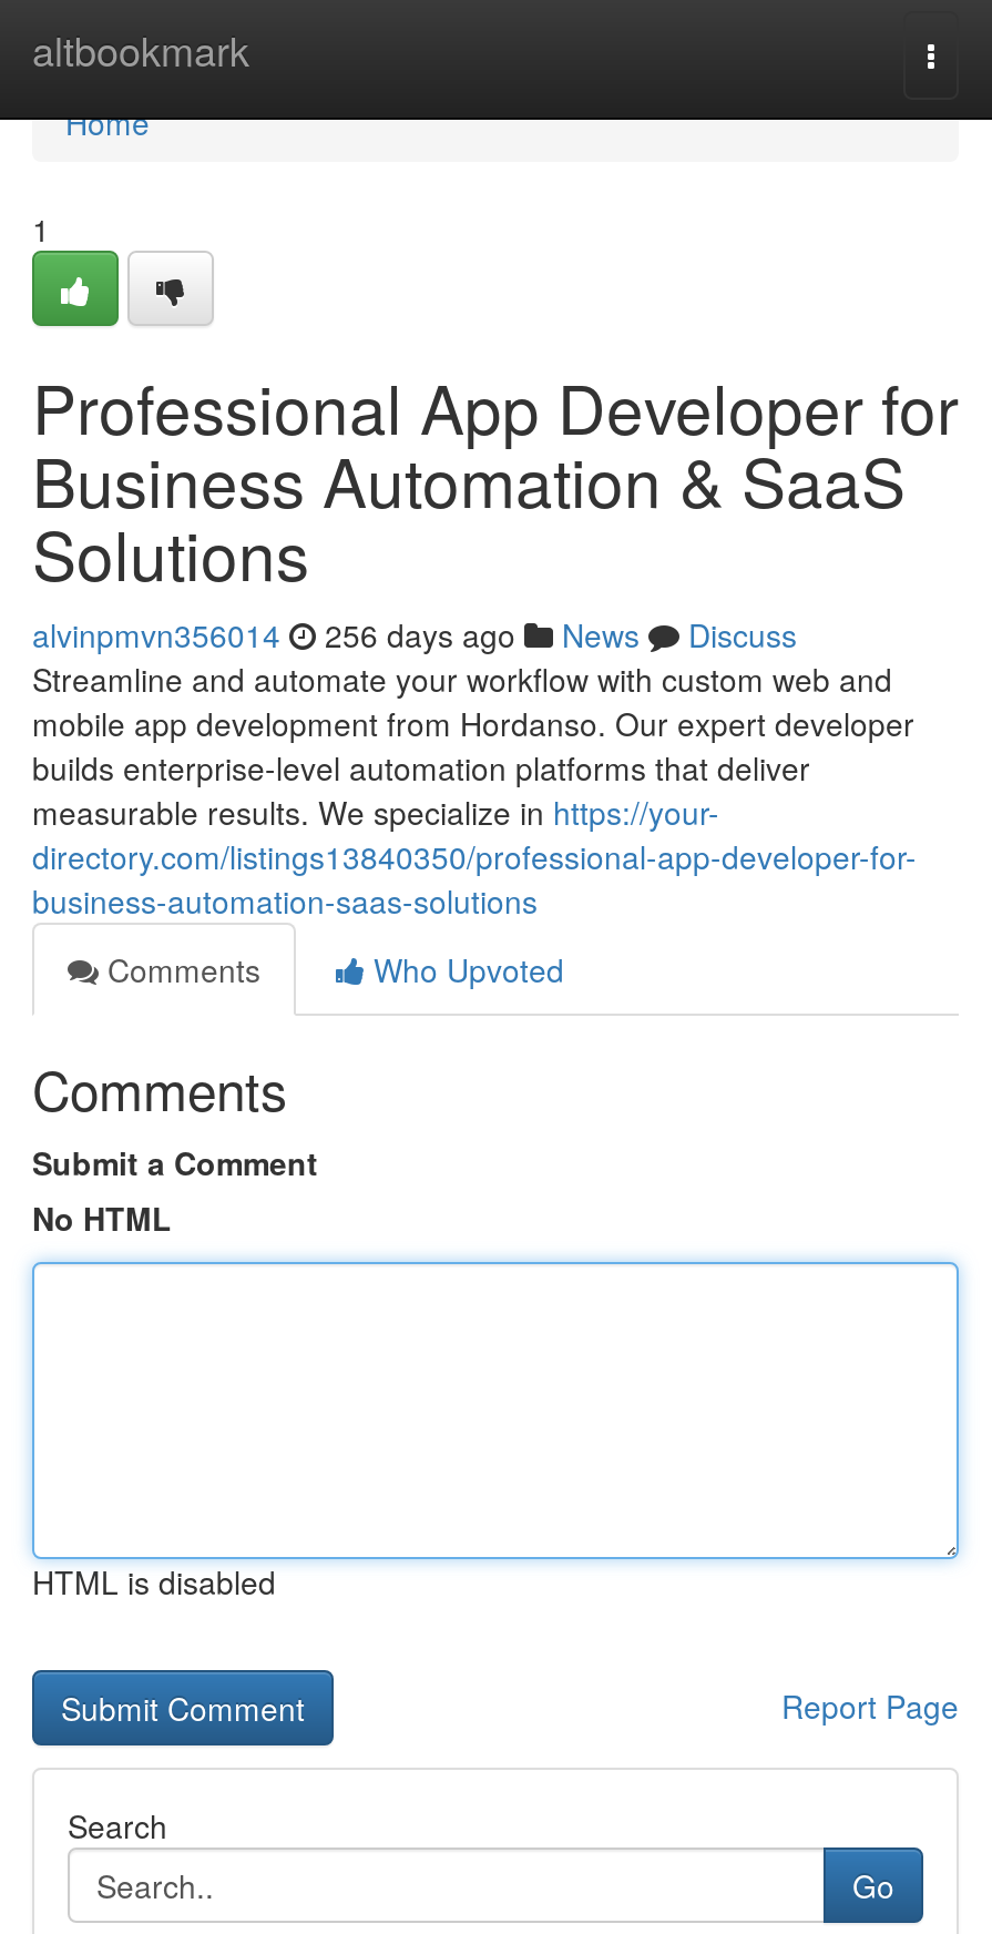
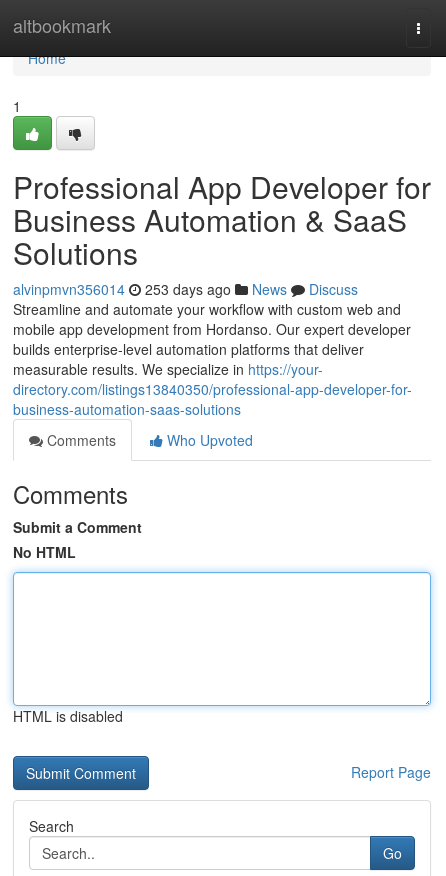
[32,612,797,656] alvinpmvn356014 256 days ago News Discuss -> [13,279,358,299] alvinpmvn356014 253 days ago News Discuss

